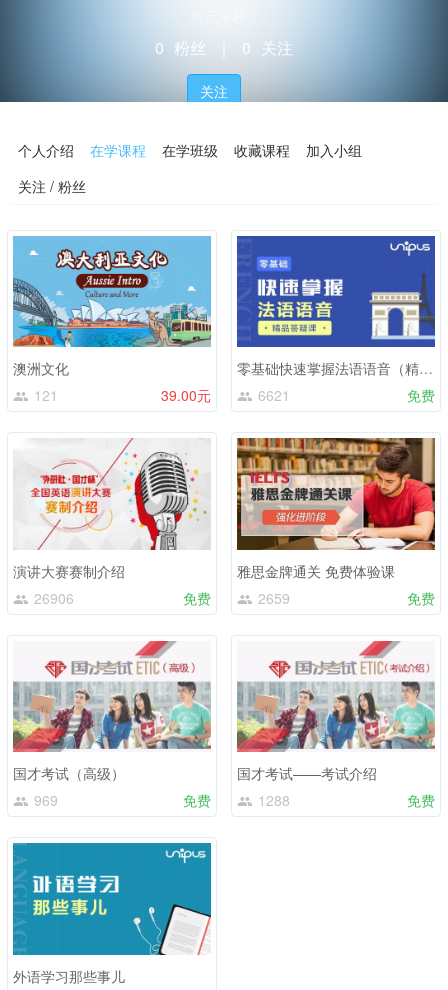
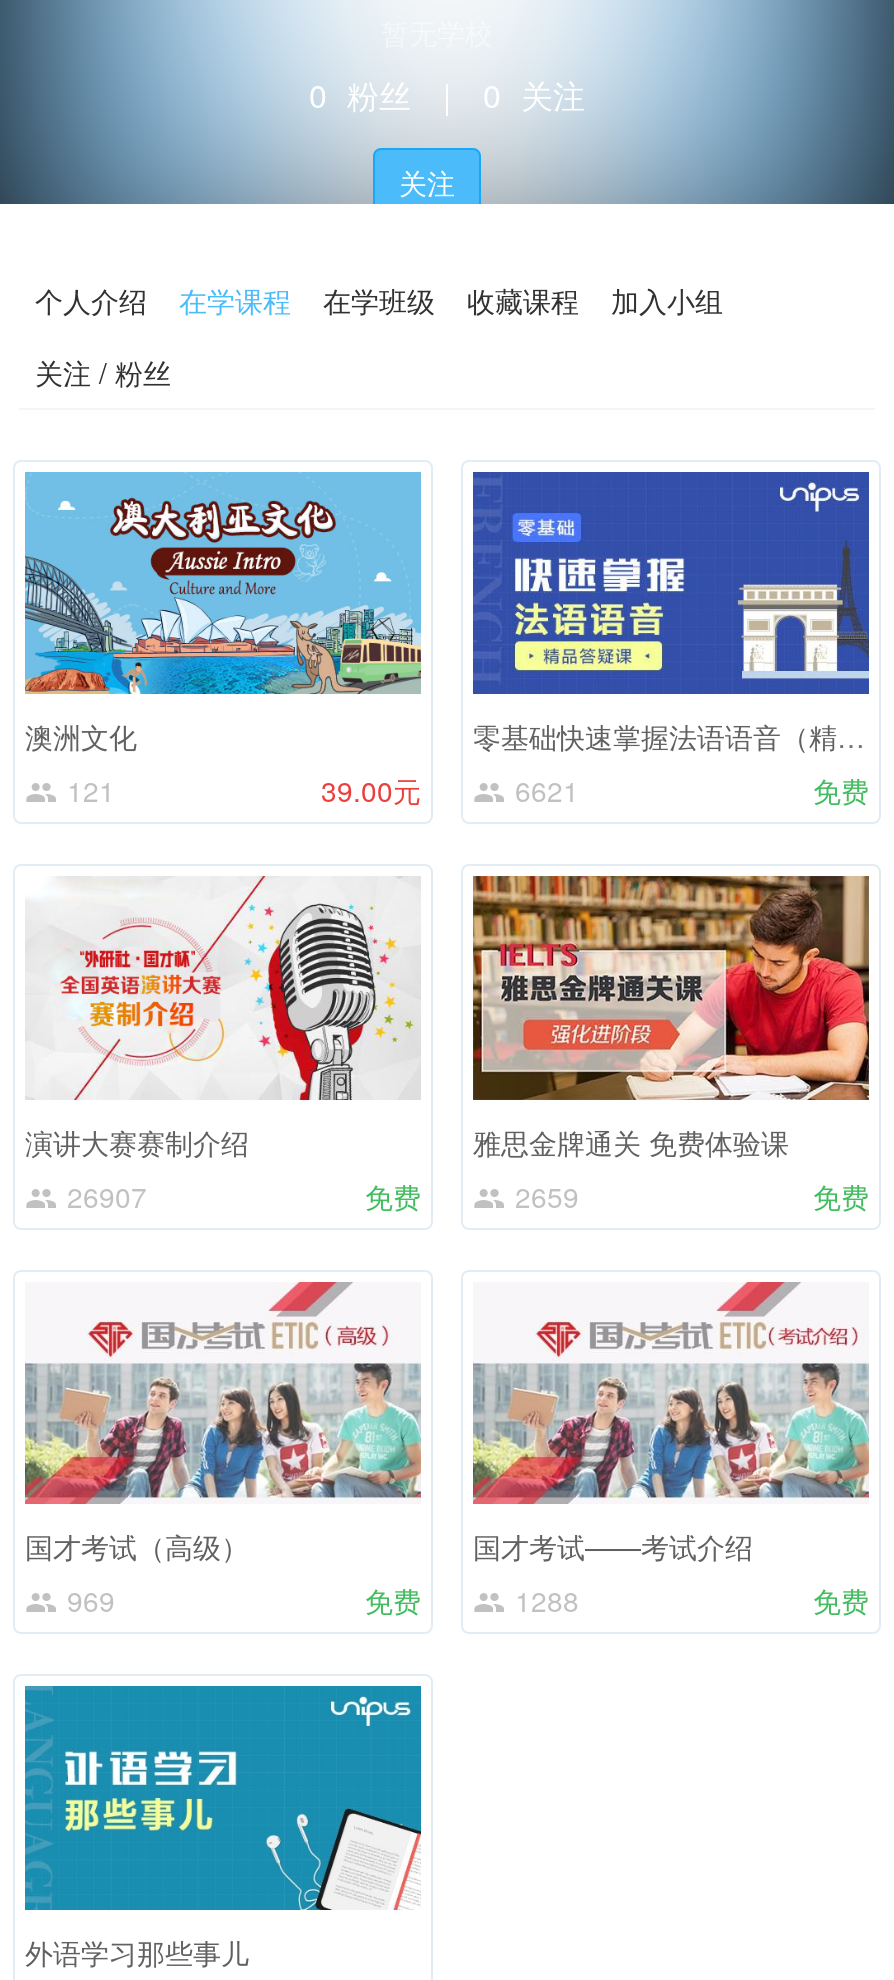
[34,588,74,608] 26906 -> [67,1176,147,1216] 26907

